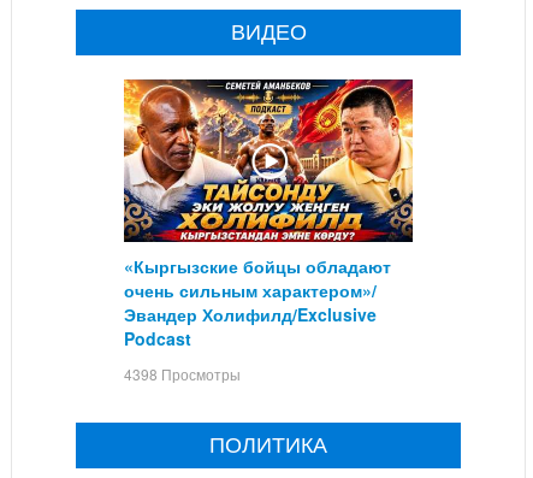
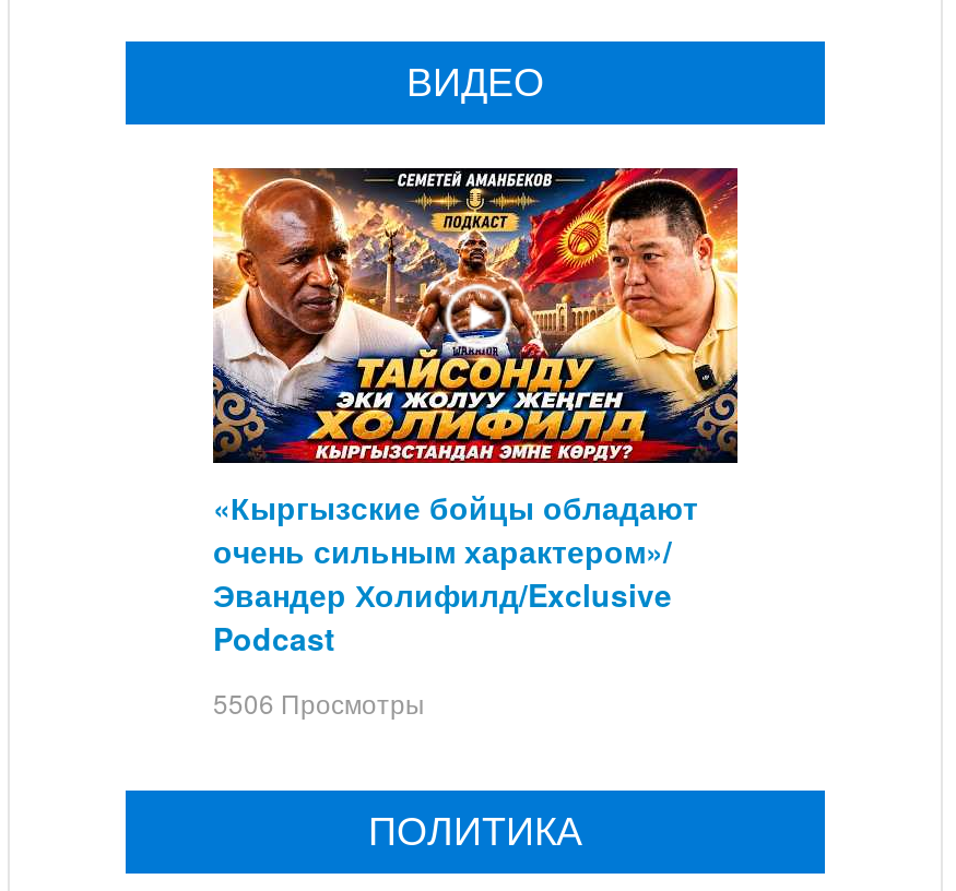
[124,363,241,384] 4398 Просмотры -> [213,683,425,720] 5506 Просмотры

